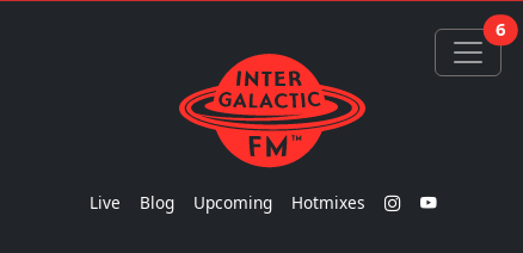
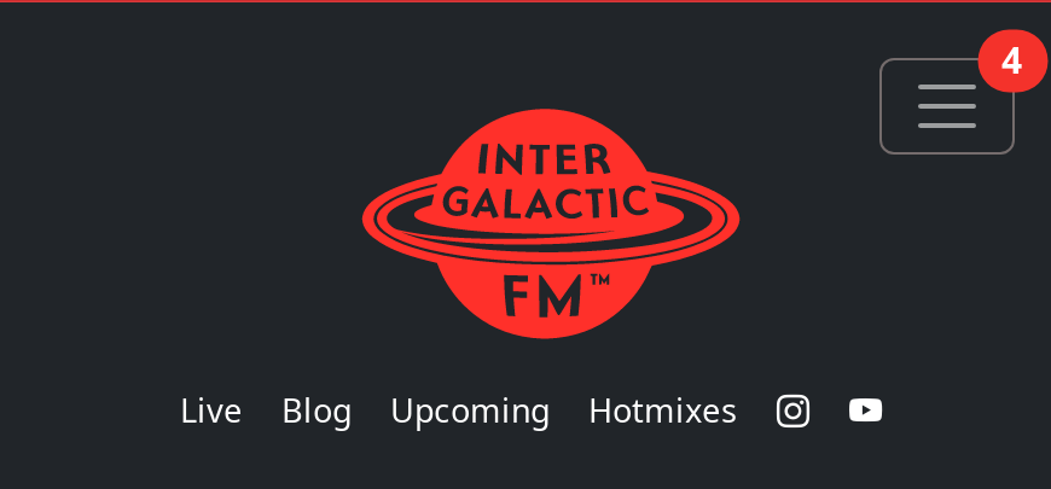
[495,18,506,41] 6 -> [1001,35,1023,84] 4

